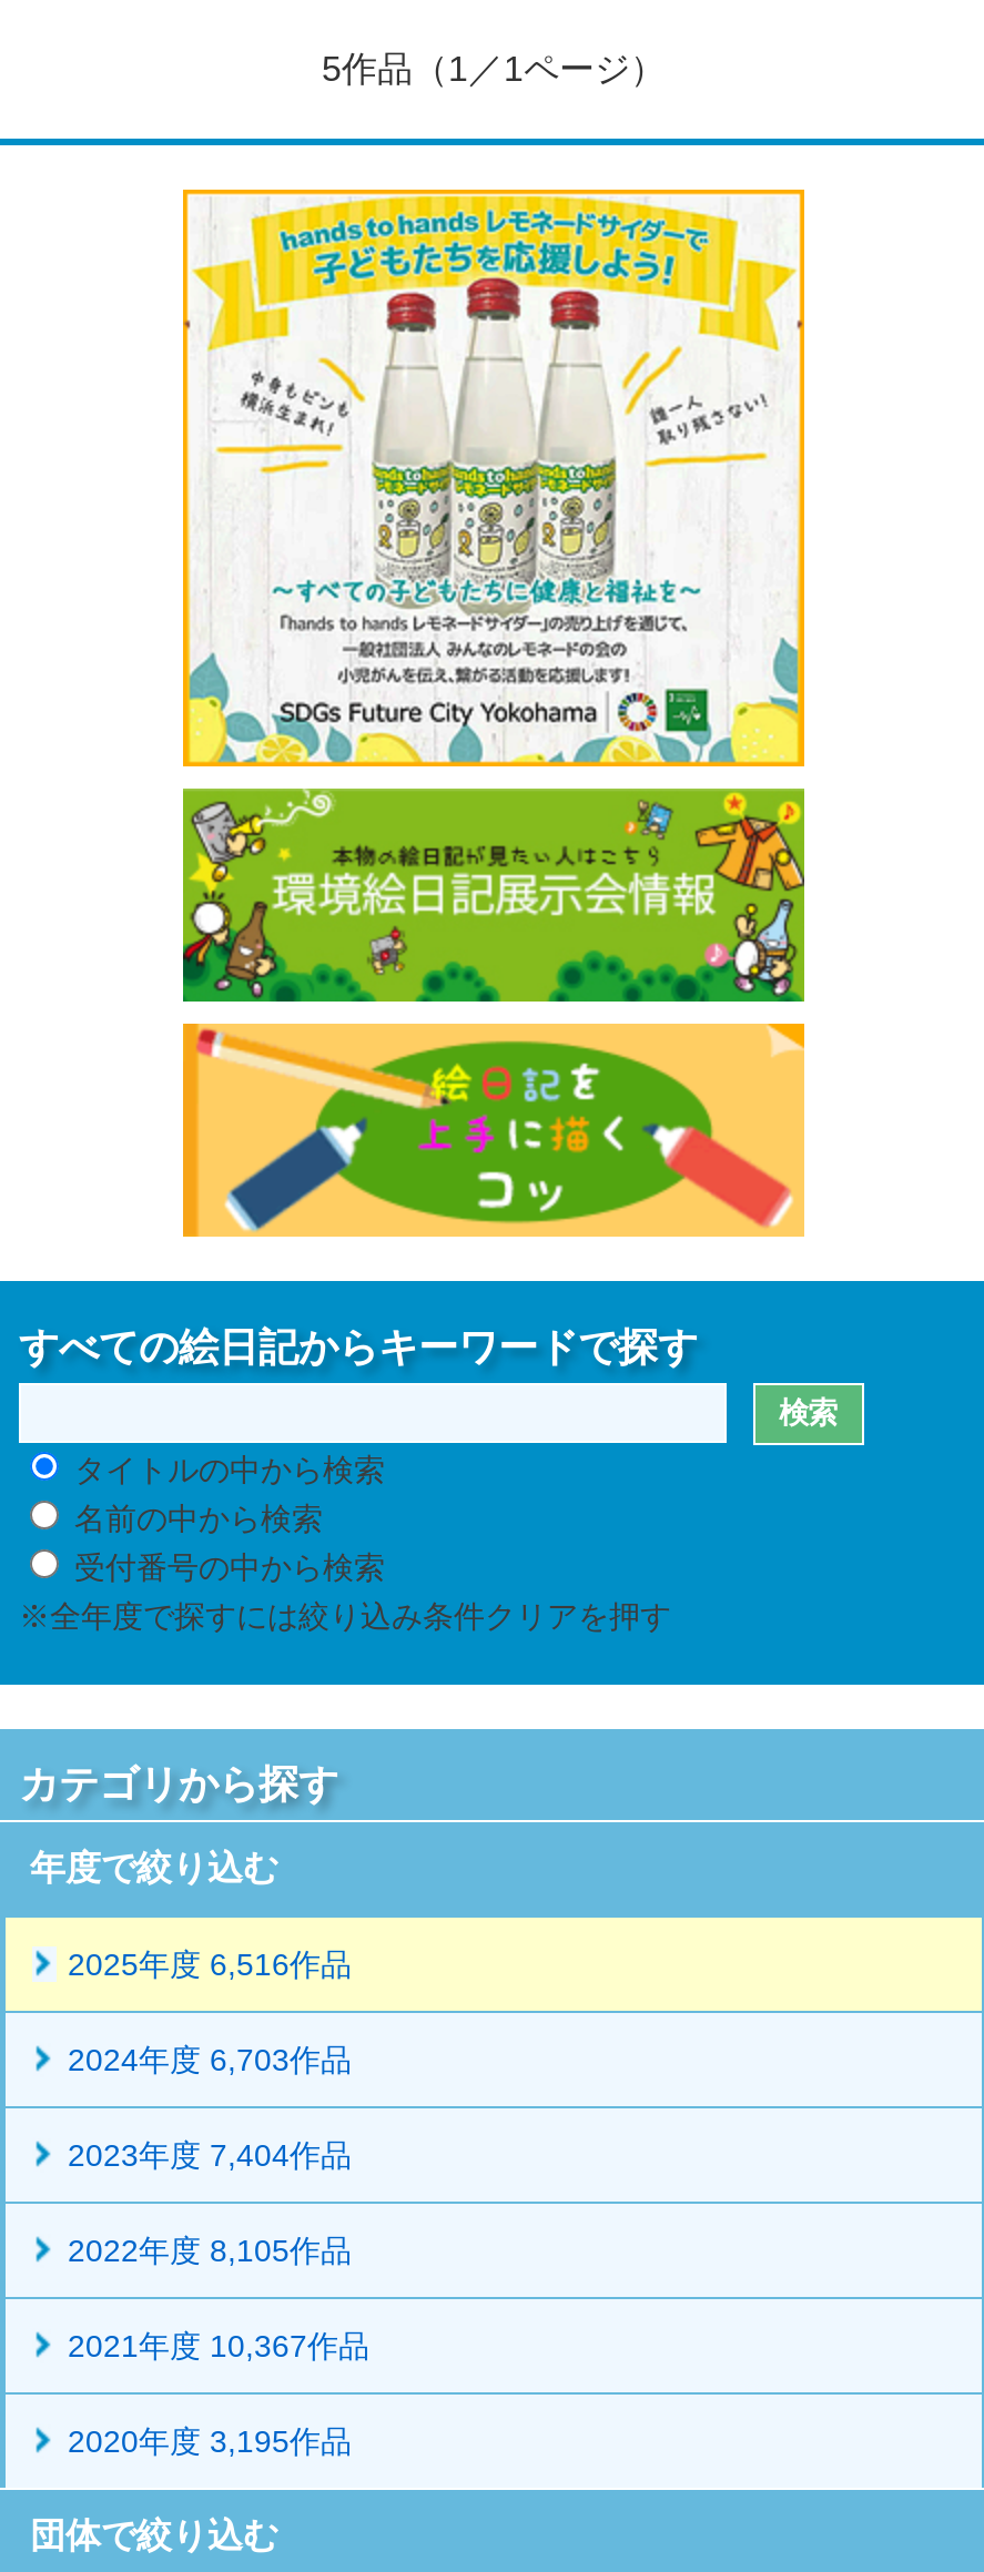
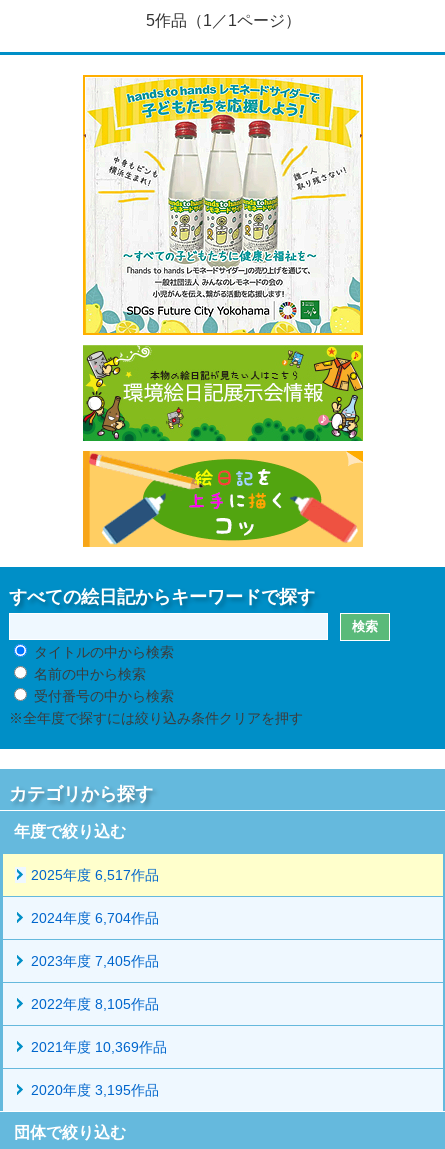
[68,1946,352,1981] 2025年度 6,516作品 -> [31,867,159,883] 2025年度 6,517作品
[68,2041,352,2077] 2024年度 6,703作品 -> [31,910,159,926] 2024年度 6,704作品
[68,2137,352,2172] 2023年度 7,404作品 -> [31,953,159,969] 2023年度 7,405作品
[68,2327,369,2363] 2021年度 10,367作品 -> [31,1039,167,1055] 2021年度 10,369作品

